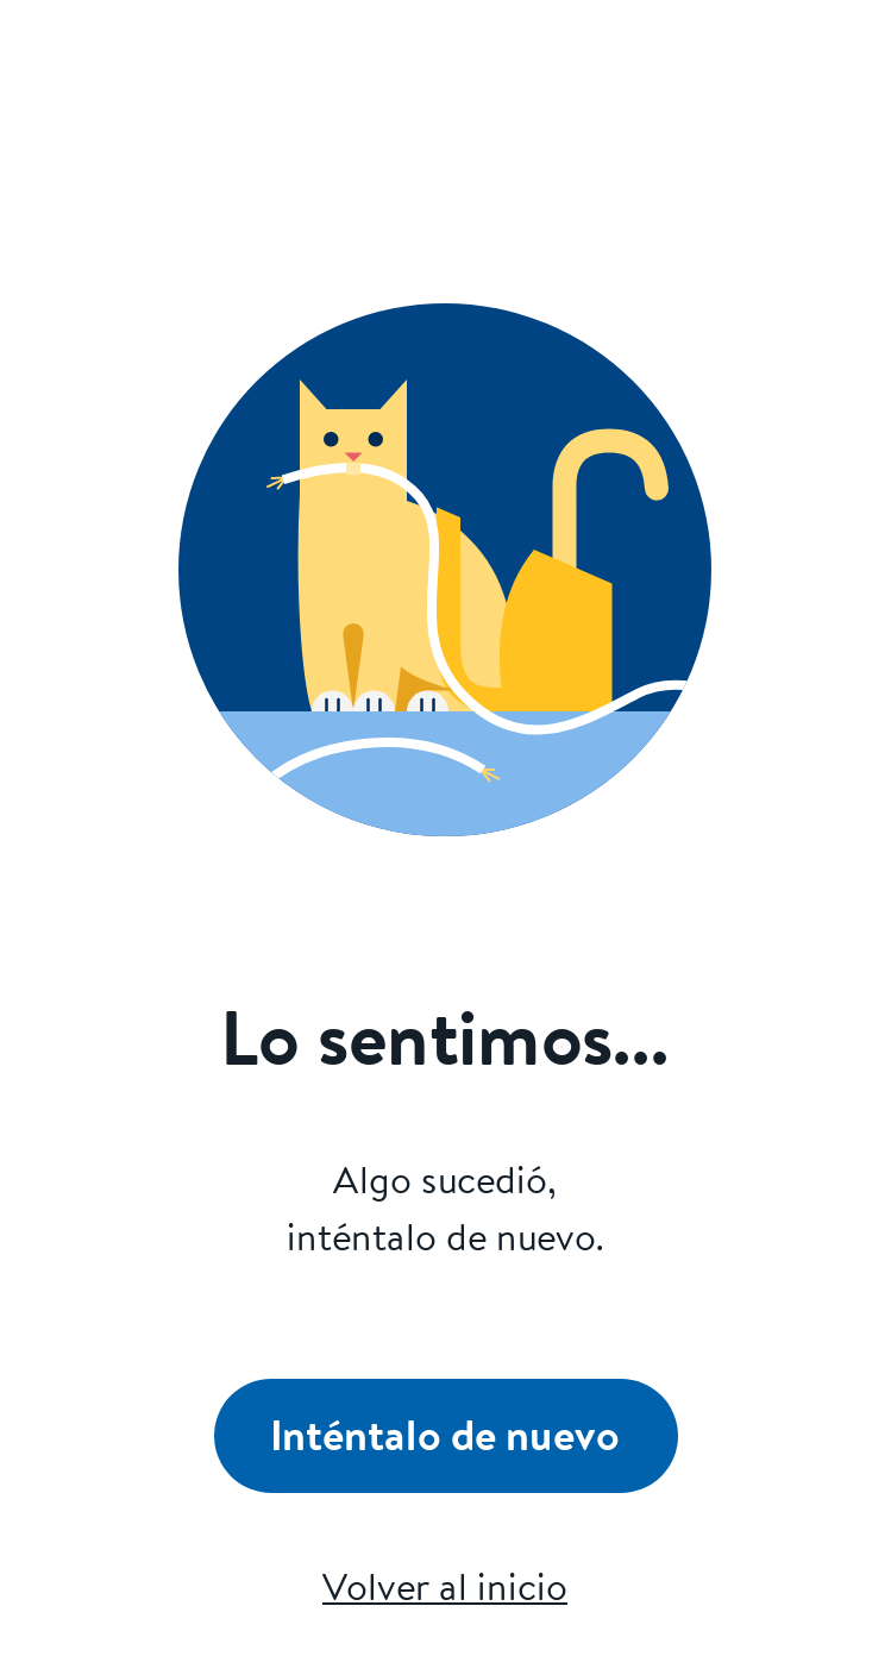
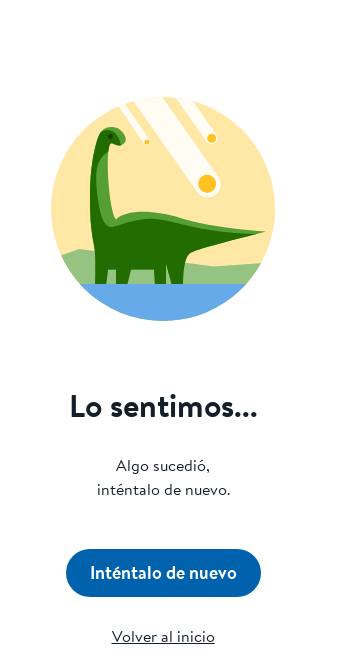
[176,301,714,784] [image] -> [51,97,275,298] [image]

